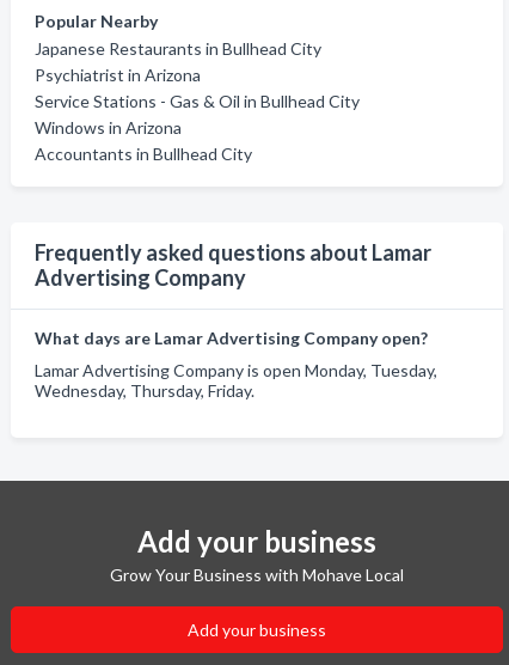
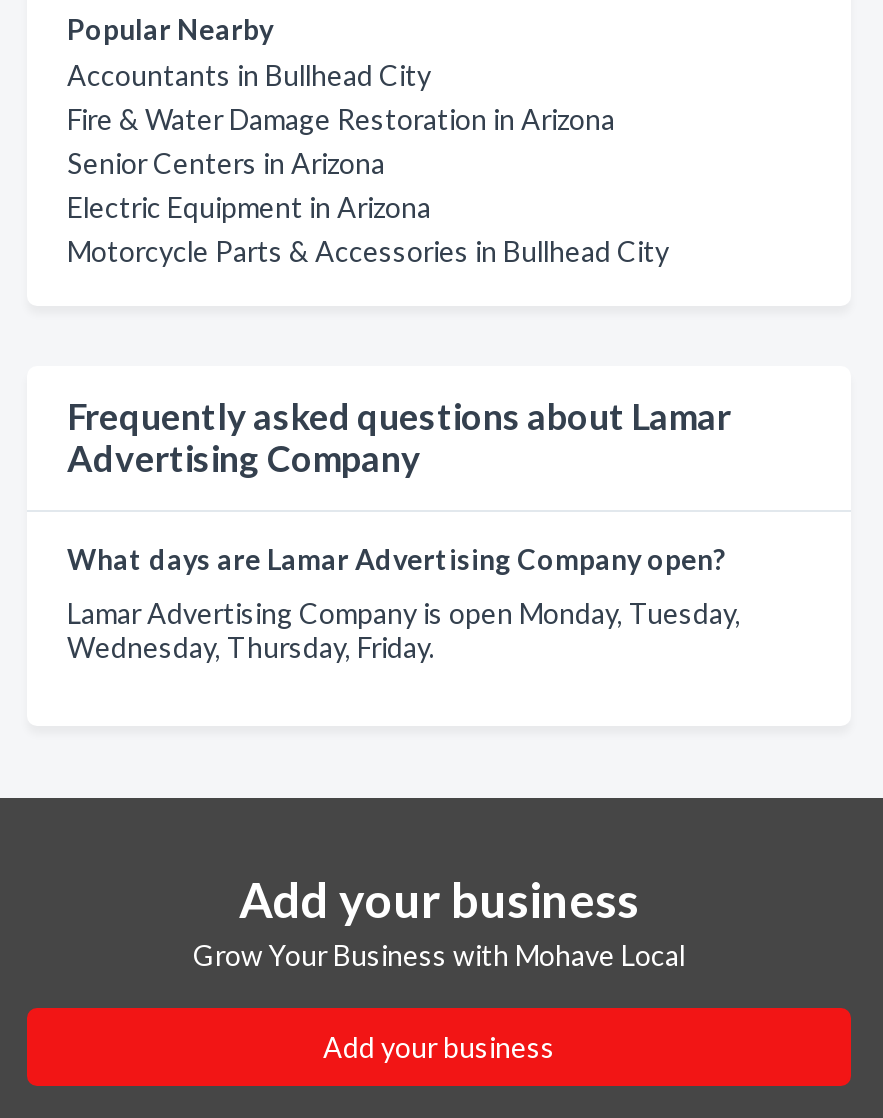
[35,38,360,138] Japanese Restaurants in Bullhead City | Psychiatrist in Arizona | Service Stations - Gas & Oil in Bullhead City | Windows in Arizona -> none
moved [35,144,252,164] -> [67,58,431,92]: Accountants in Bullhead City
none -> [67,102,669,268] Fire & Water Damage Restoration in Arizona | Senior Centers in Arizona | Electric Equipment in Arizona | Motorcycle Parts & Accessories in Bullhead City

